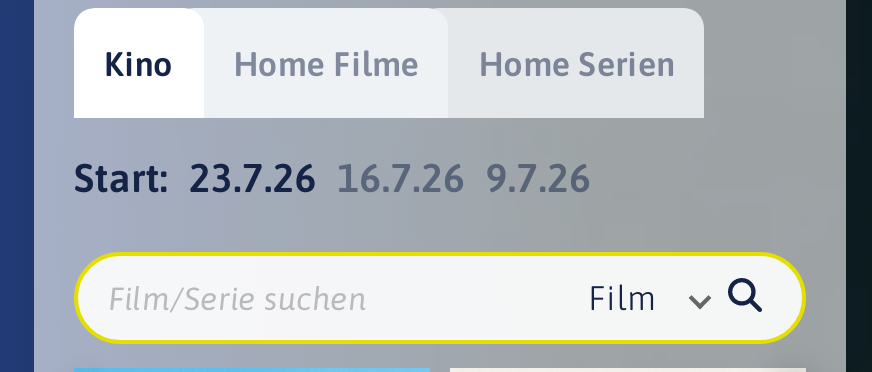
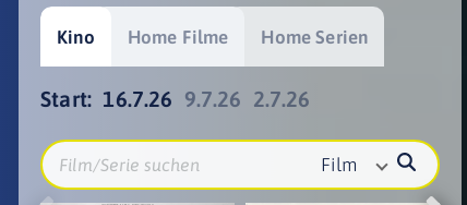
[74,154,592,200] Start: 23.7.26 16.7.26 9.7.26 -> [40,86,311,111] Start: 16.7.26 9.7.26 2.7.26

